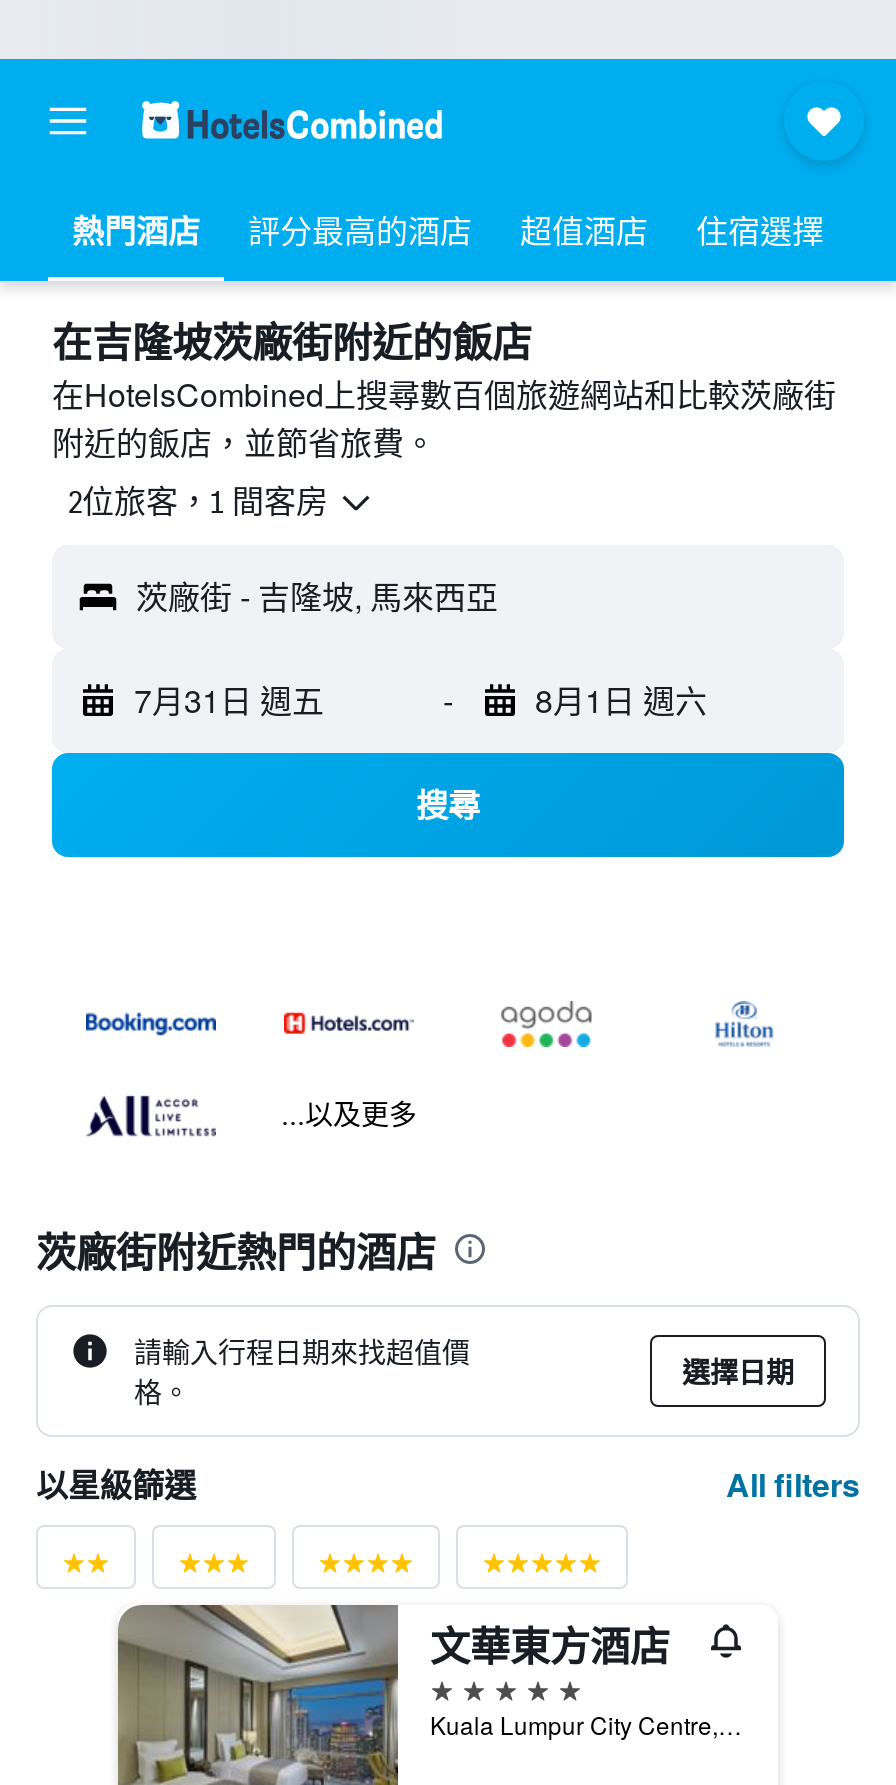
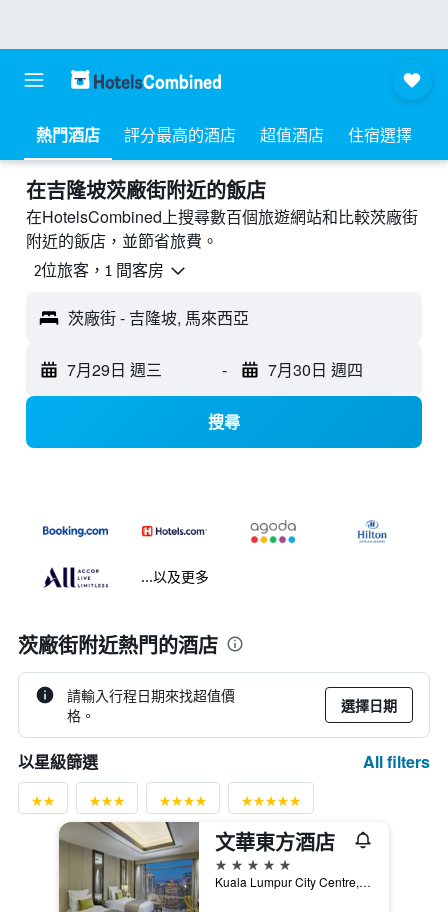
[134,677,324,723] 7月31日 週五 -> [67,358,162,381] 7月29日 週三
[535,677,707,723] 8月1日 週六 -> [267,358,362,381] 7月30日 週四

